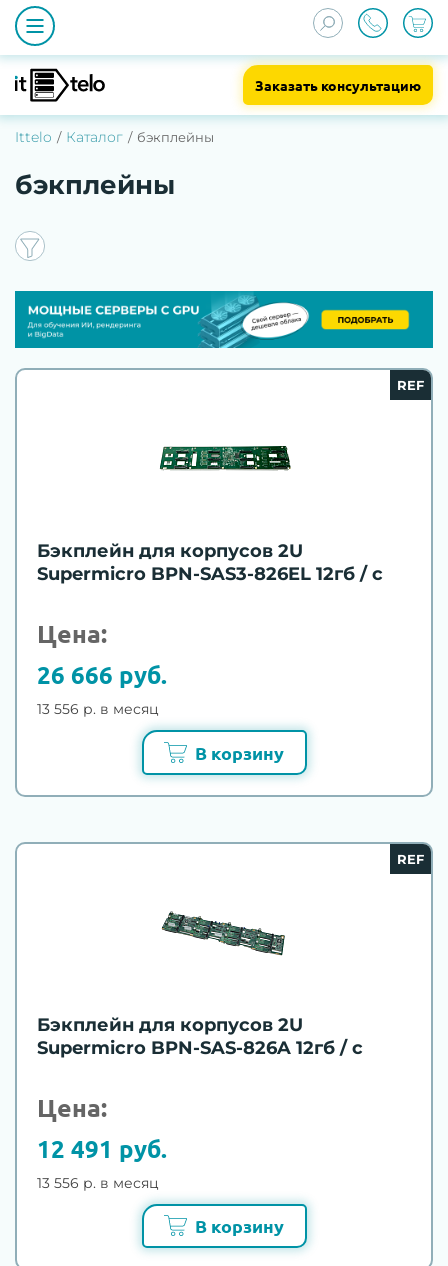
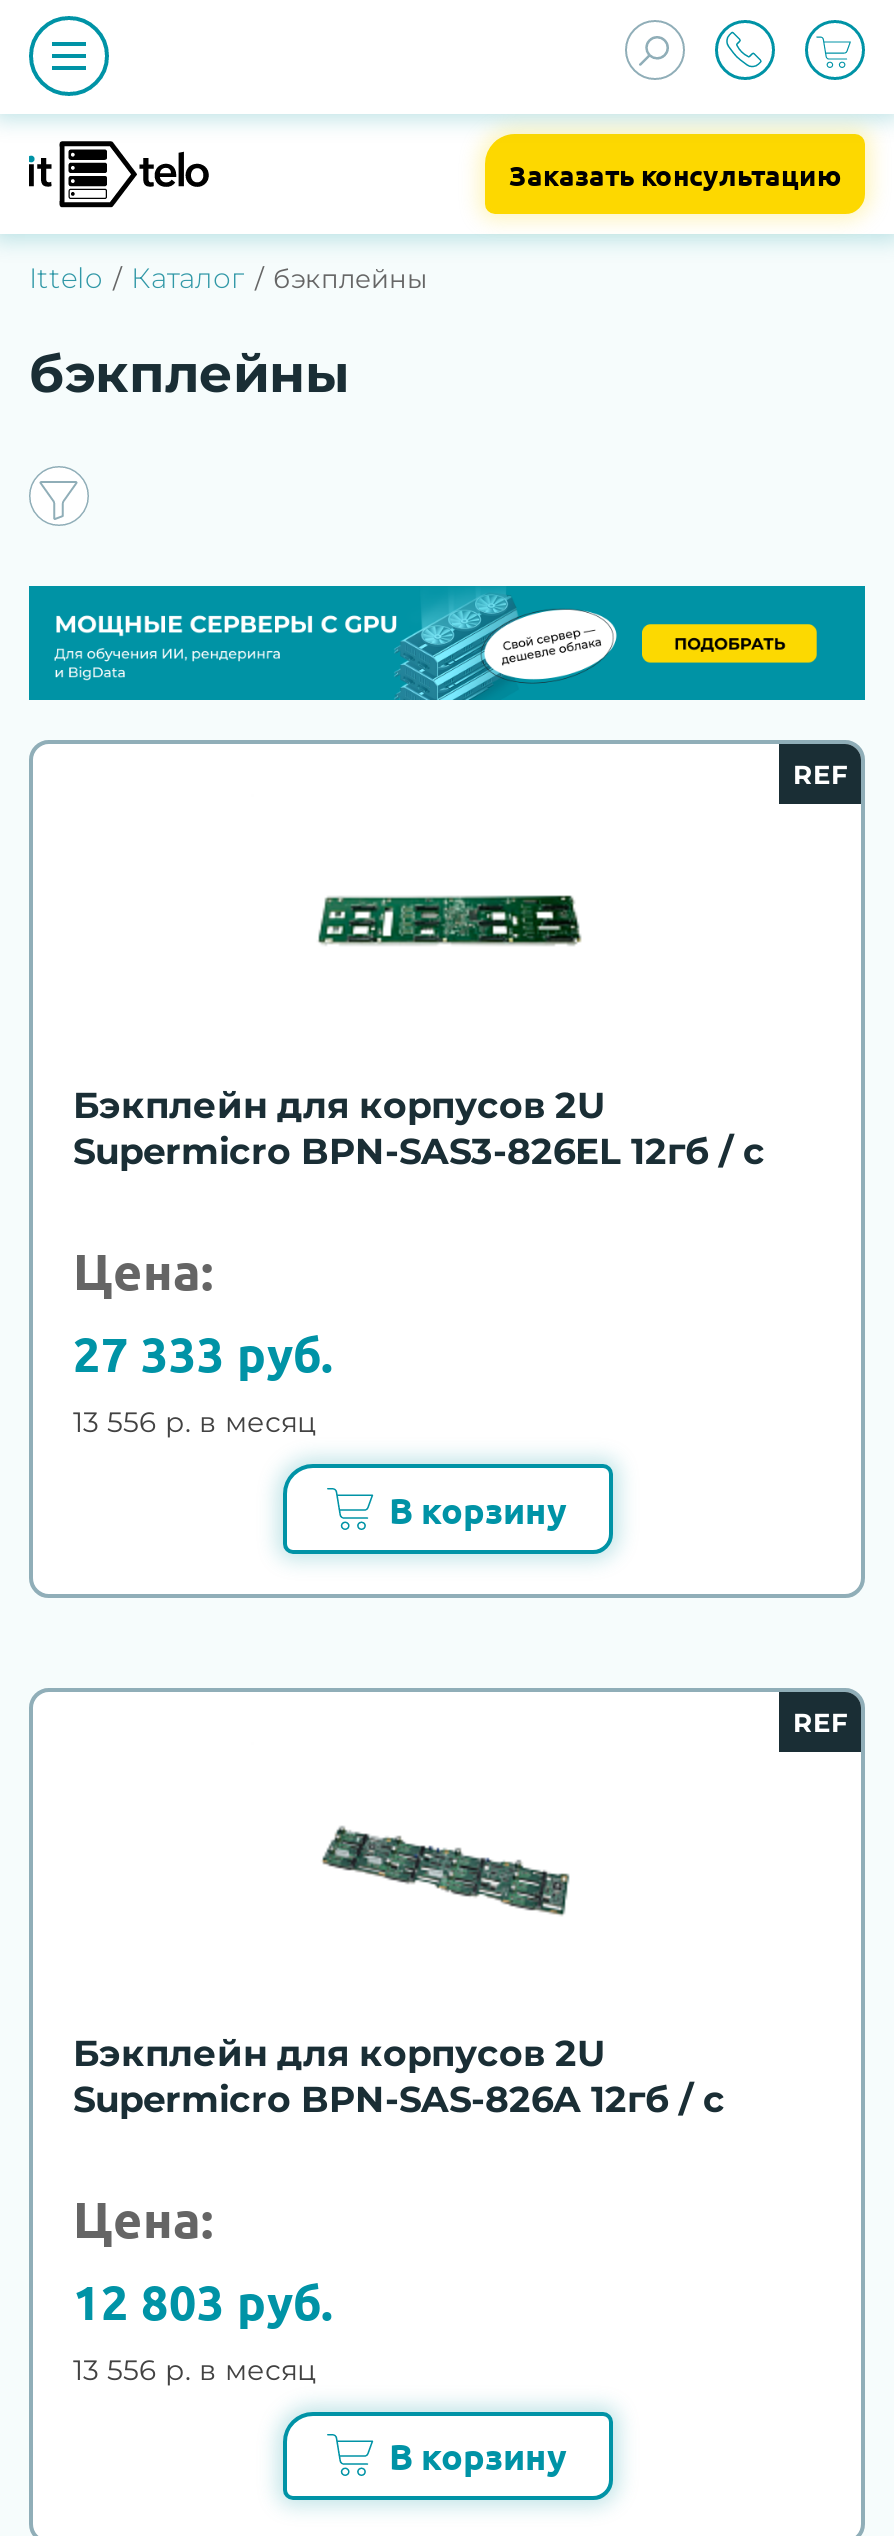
[37,659,167,690] 26 666 руб. -> [73,1323,333,1385] 27 333 руб.
[37,1133,167,1164] 12 491 руб. -> [73,2270,333,2332] 12 803 руб.

